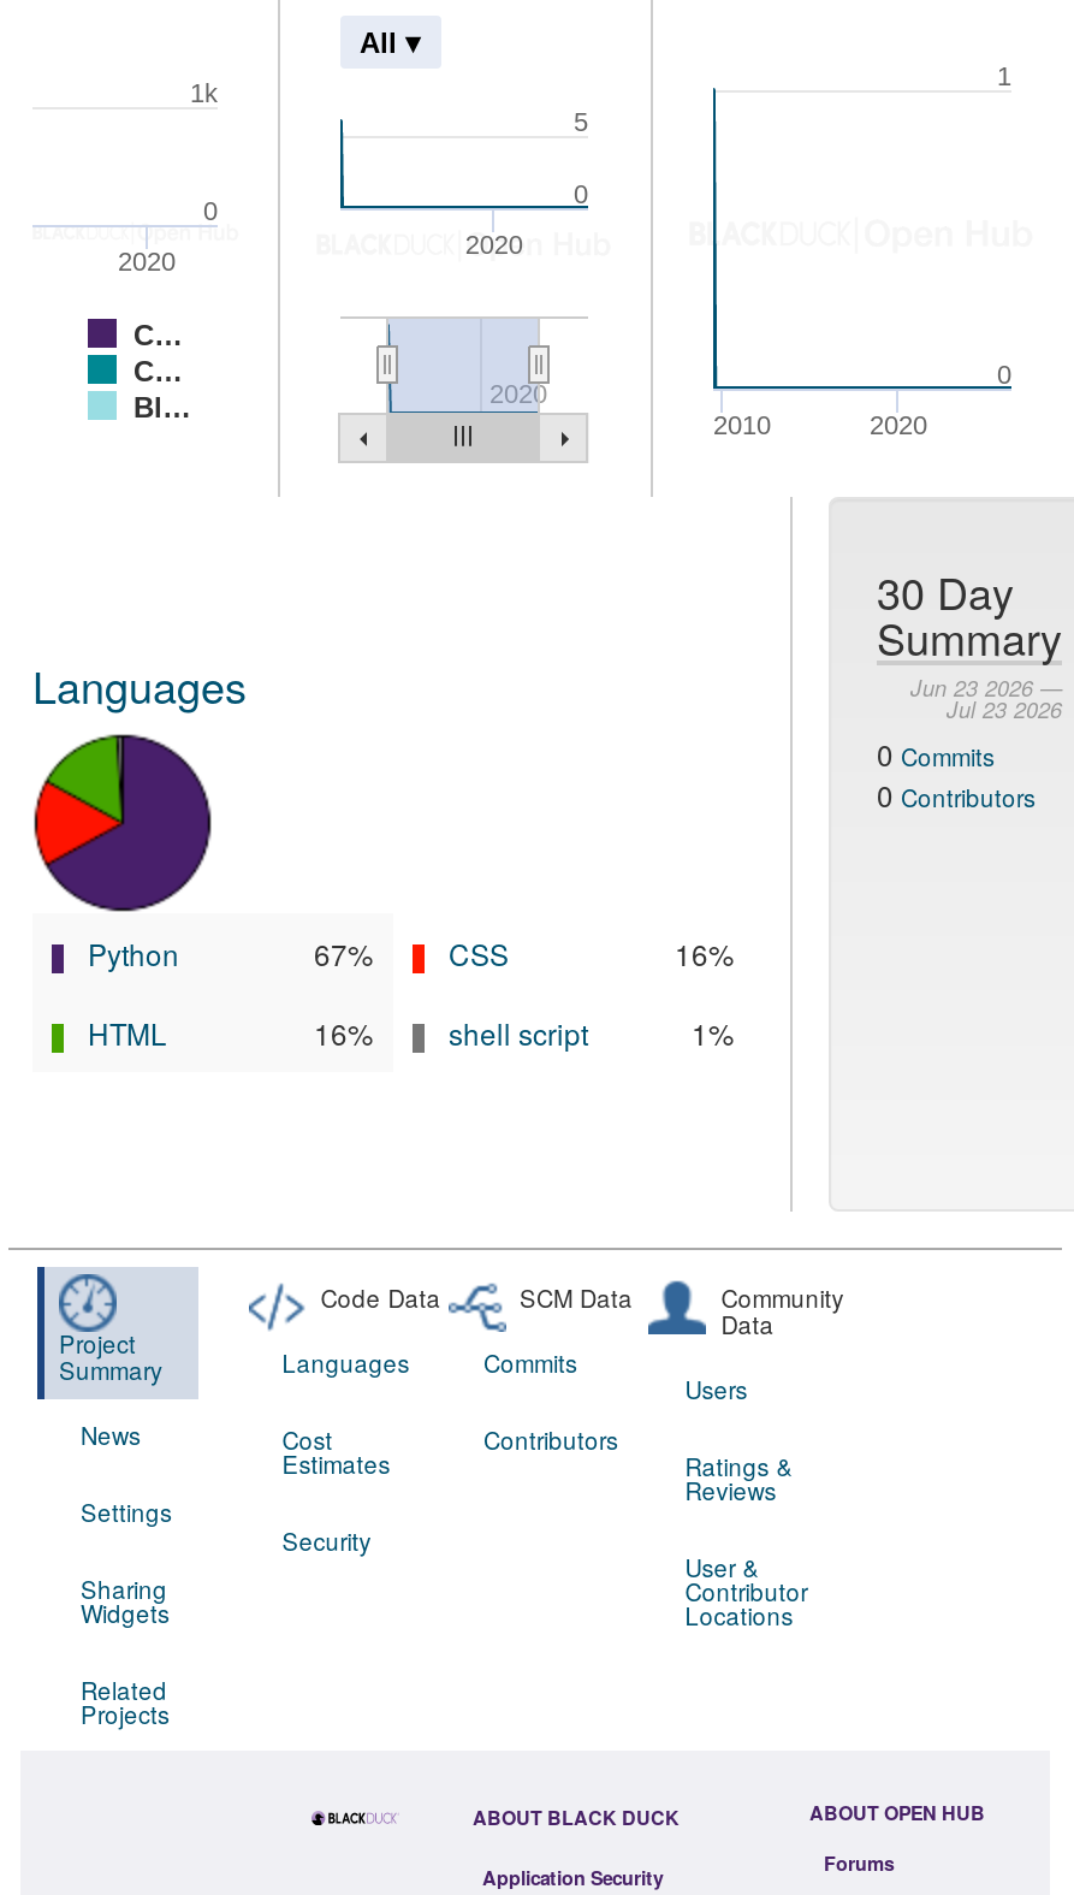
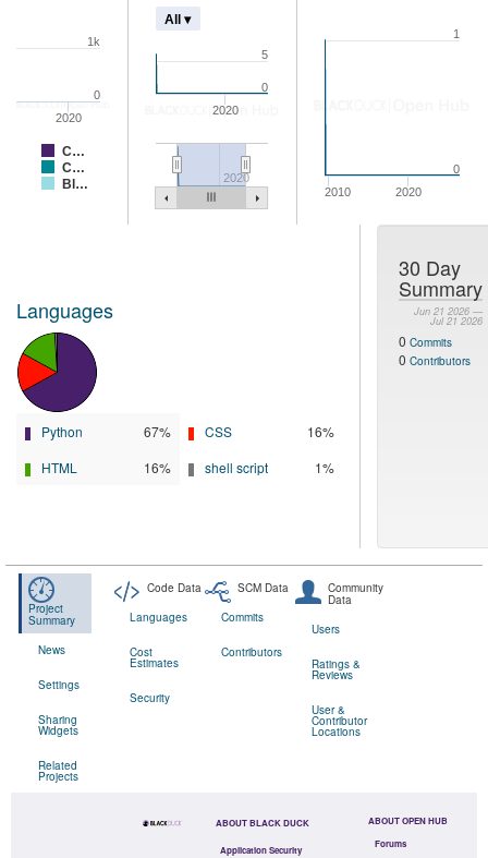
[910,673,1062,704] Jun 23 2026 — -> [414,304,483,318] Jun 21 2026 —
[947,694,1062,726] Jul 23 2026 -> [430,314,483,328] Jul 21 2026

